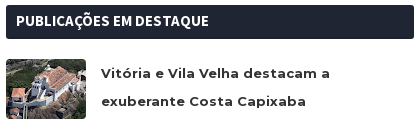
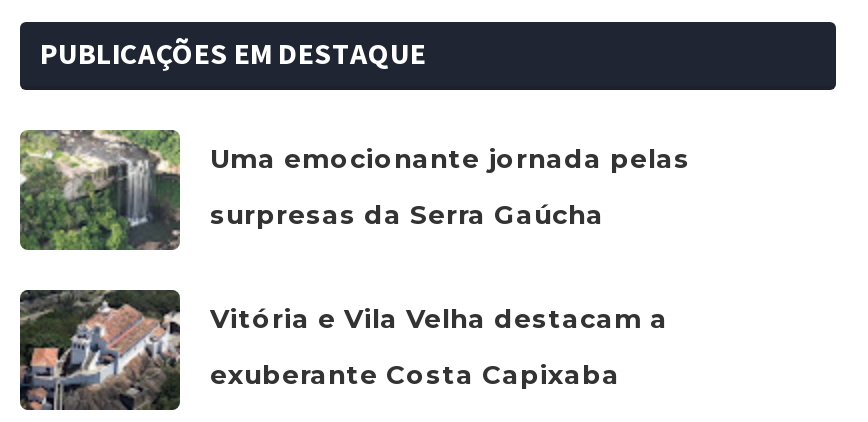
none -> [20,128,690,250] [image] | Uma emocionante jornada pelas | surpresas da Serra Gaúcha

